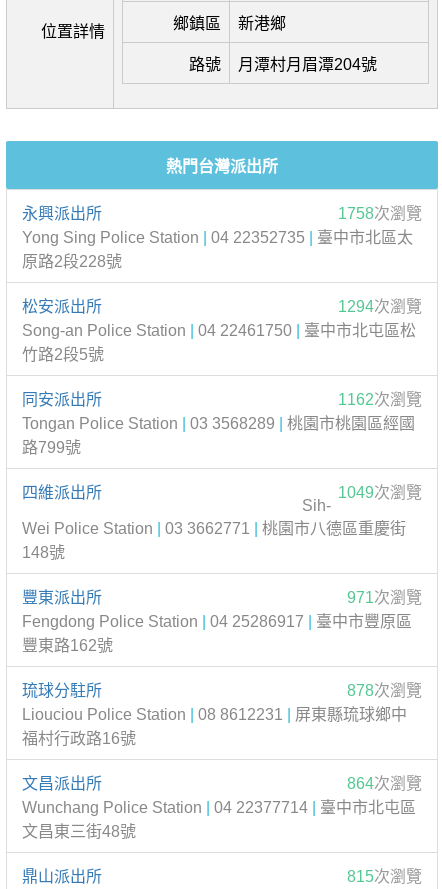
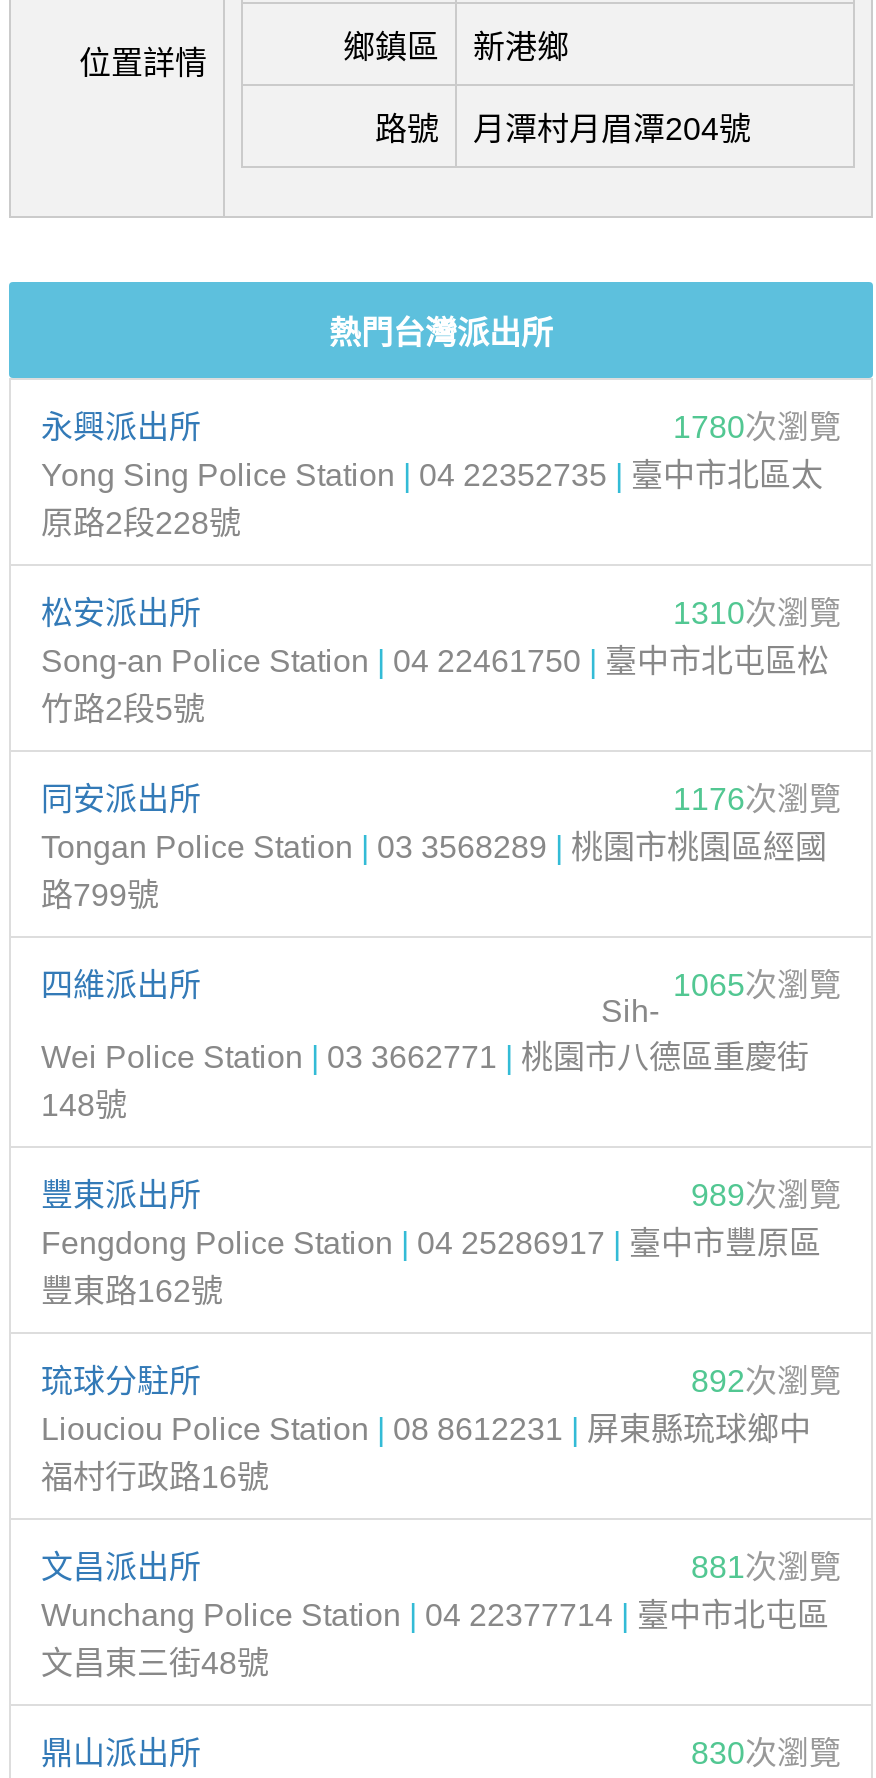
[338,205,422,222] 1758次瀏覽 -> [673,409,841,443] 1780次瀏覽
[338,298,422,315] 1294次瀏覽 -> [673,595,841,629] 1310次瀏覽
[338,391,422,408] 1162次瀏覽 -> [673,781,841,815] 1176次瀏覽
[338,484,422,501] 1049次瀏覽 -> [673,967,841,1001] 1065次瀏覽
[347,589,422,606] 971次瀏覽 -> [691,1177,841,1211] 989次瀏覽
[347,682,422,699] 878次瀏覽 -> [691,1363,841,1397] 892次瀏覽
[347,775,422,792] 864次瀏覽 -> [691,1549,841,1583] 881次瀏覽
[347,868,422,885] 815次瀏覽 -> [691,1735,841,1769] 830次瀏覽

